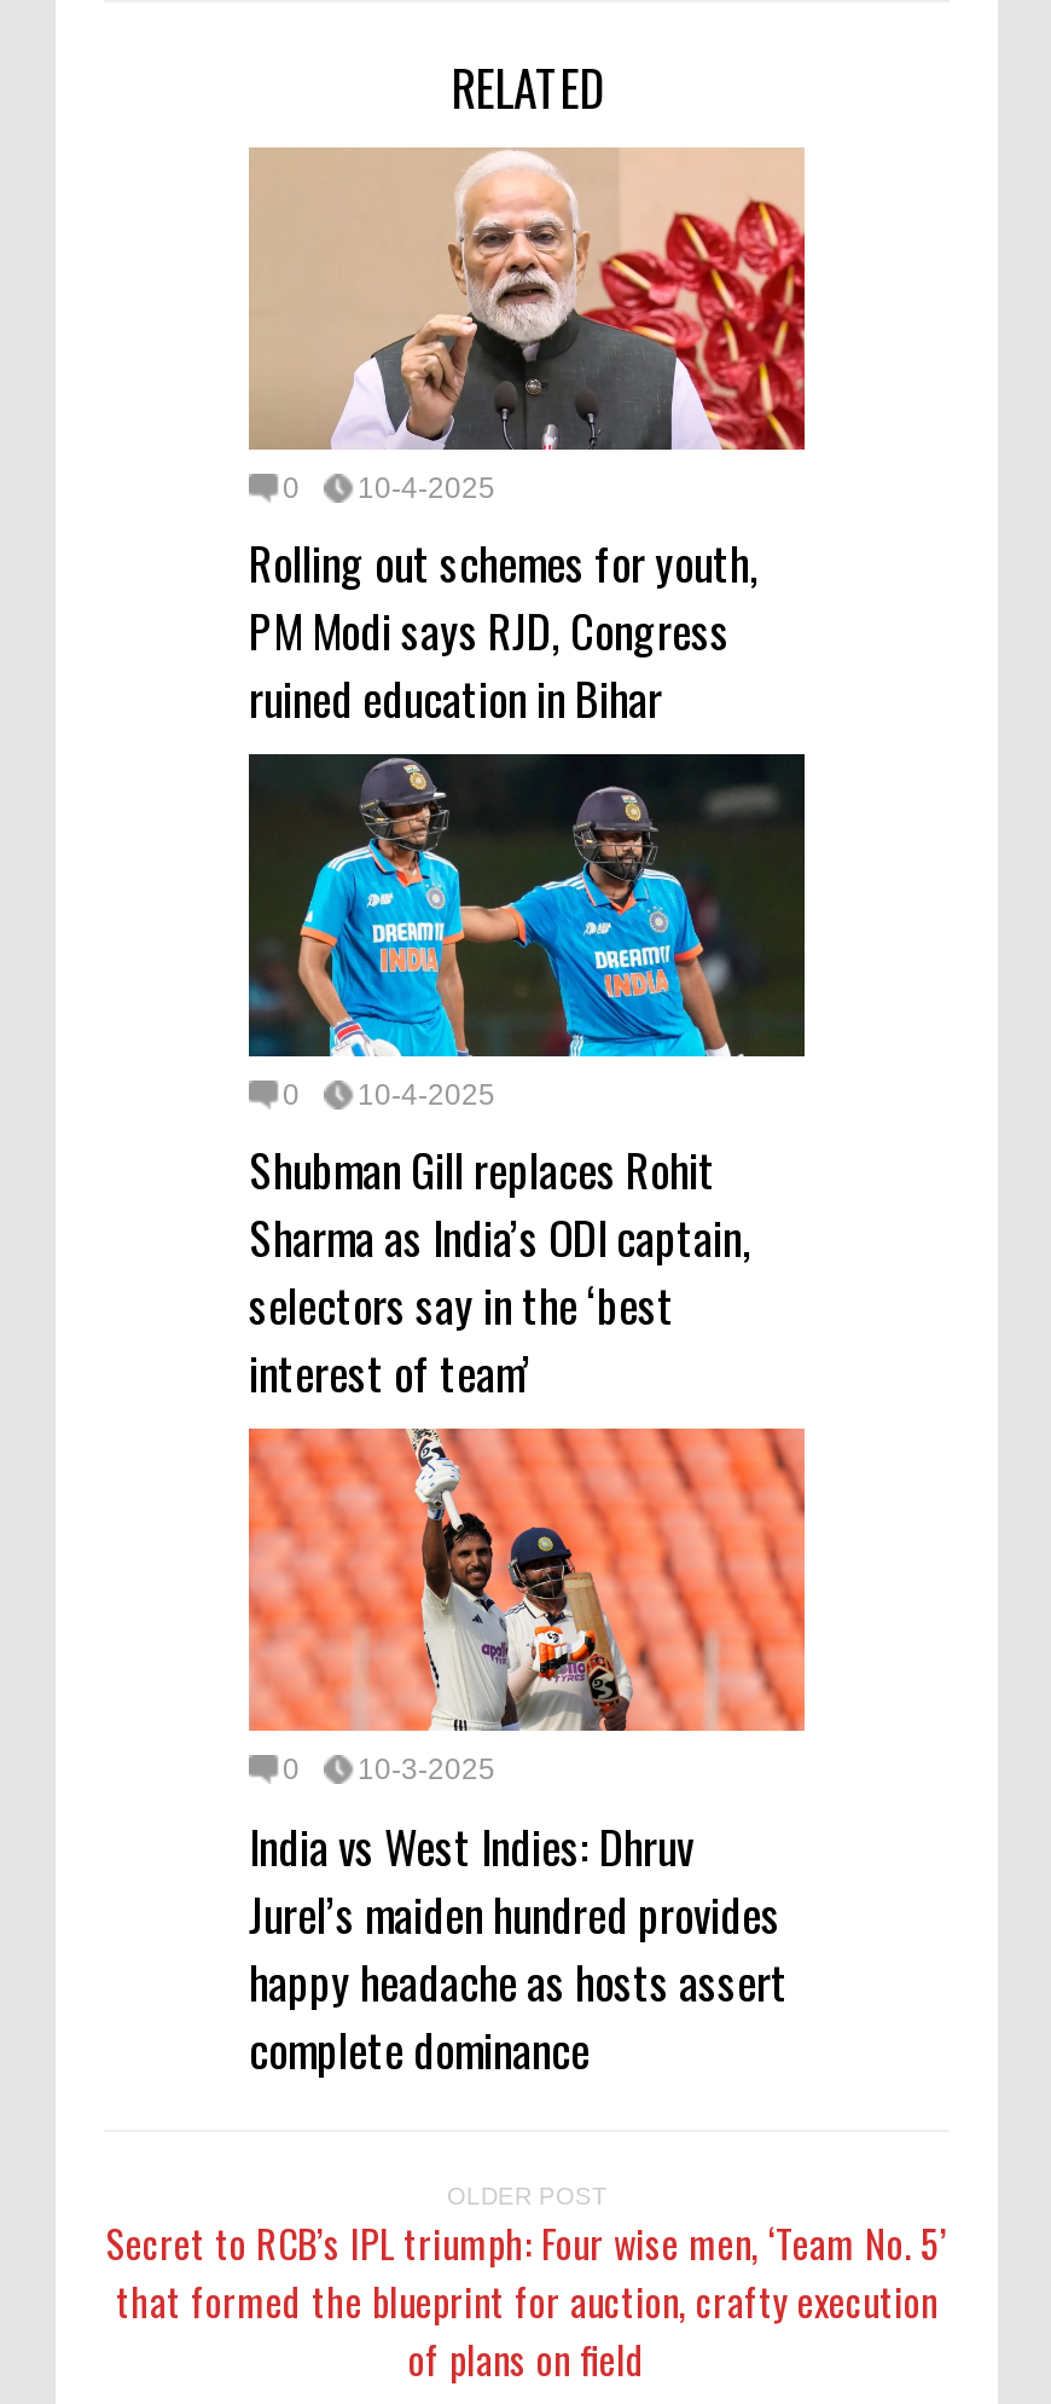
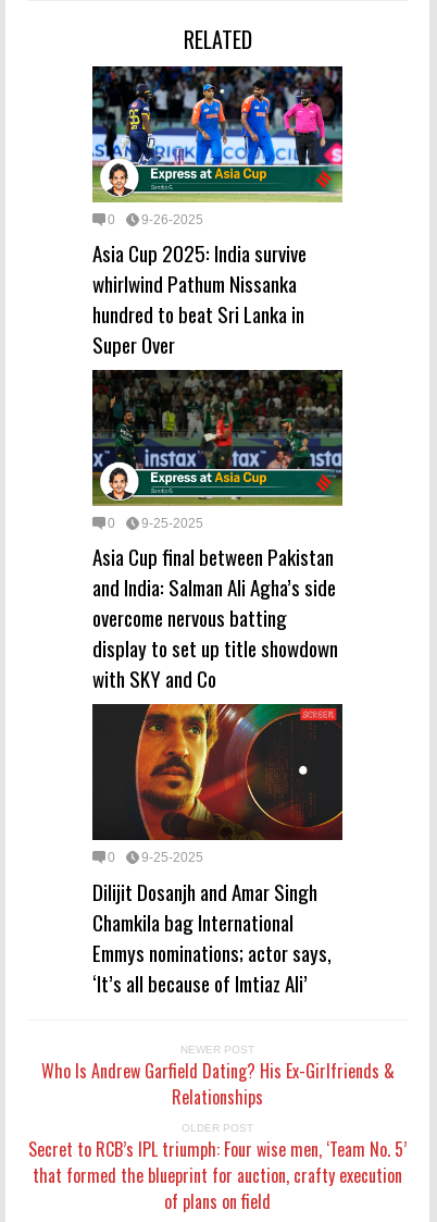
[246,147,807,730] [image] | 10-4-2025 | Rolling out schemes for youth, | PM Modi says RJD, Congress | ruined education in Bihar -> [91,65,344,359] [image] | 9-26-2025 | Asia Cup 2025: India survive | whirlwind Pathum Nissanka | hundred to beat Sri Lanka in | Super Over
[249,754,805,1405] [image] | 10-4-2025 | Shubman Gill replaces Rohit | Sharma as India’s ODI captain, | selectors say in the ‘best | interest of team’ -> [91,370,344,693] [image] | 9-25-2025 | Asia Cup final between Pakistan | and India: Salman Ali Agha’s side | overcome nervous batting | display to set up title showdown | with SKY and Co
[246,1426,807,2080] [image] | 10-3-2025 | India vs West Indies: Dhruv | Jurel’s maiden hundred provides | happy headache as hosts assert | complete dominance -> [41,703,394,1109] [image] | 9-25-2025 | Dilijit Dosanjh and Amar Singh | Chamkila bag International | Emmys nominations; actor says, | ‘It’s all because of Imtiaz Ali’ | NEWER POST | Who Is Andrew Garfield Dating? His Ex-Girlfriends & | Relationships

